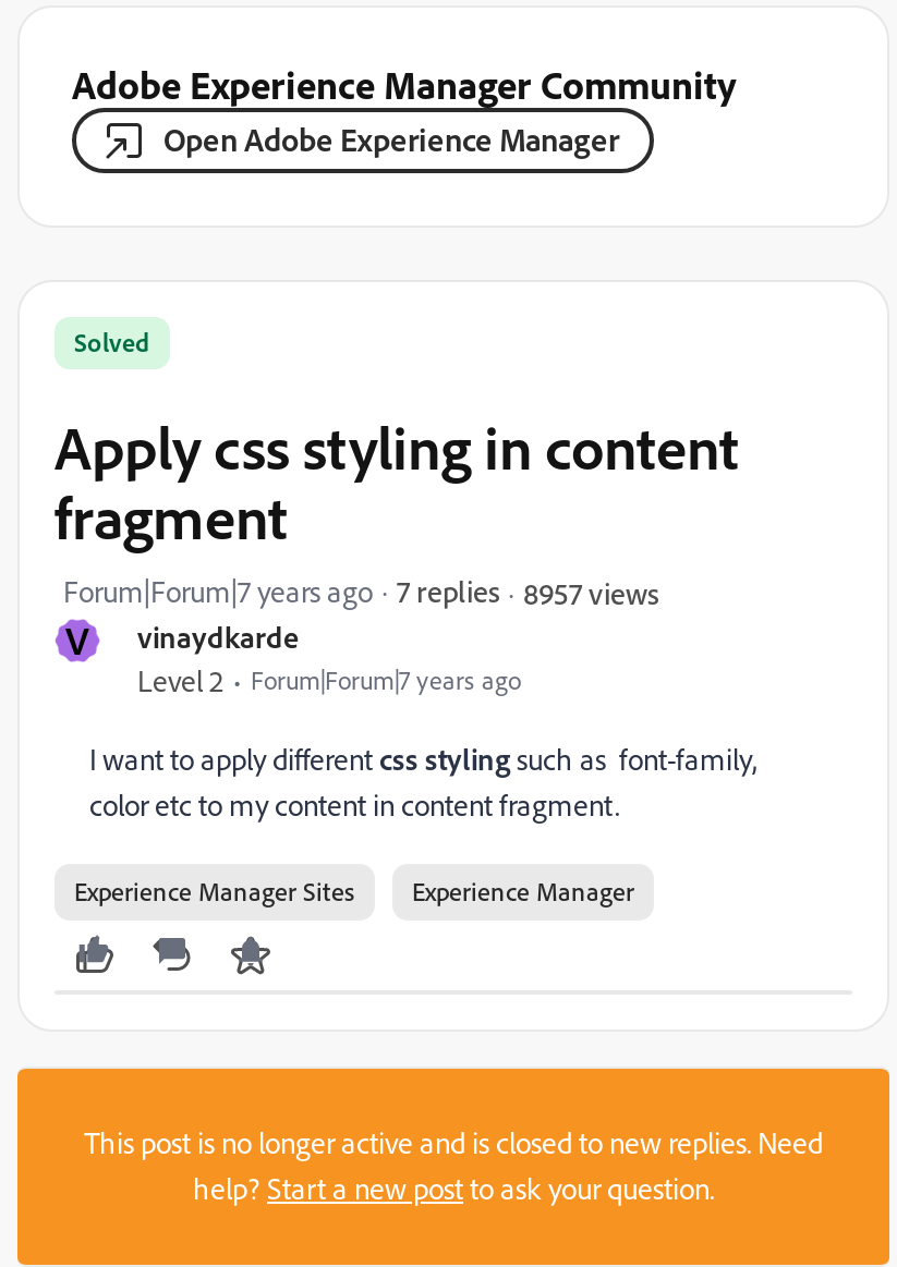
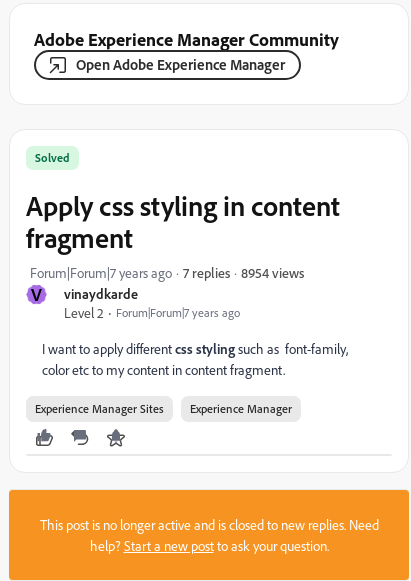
[523,573,658,610] 8957 views -> [241,263,304,280] 8954 views

